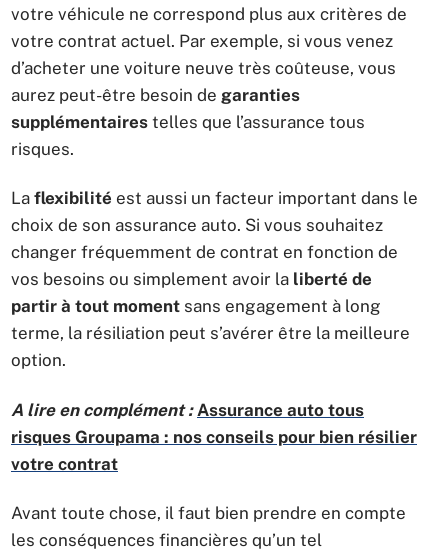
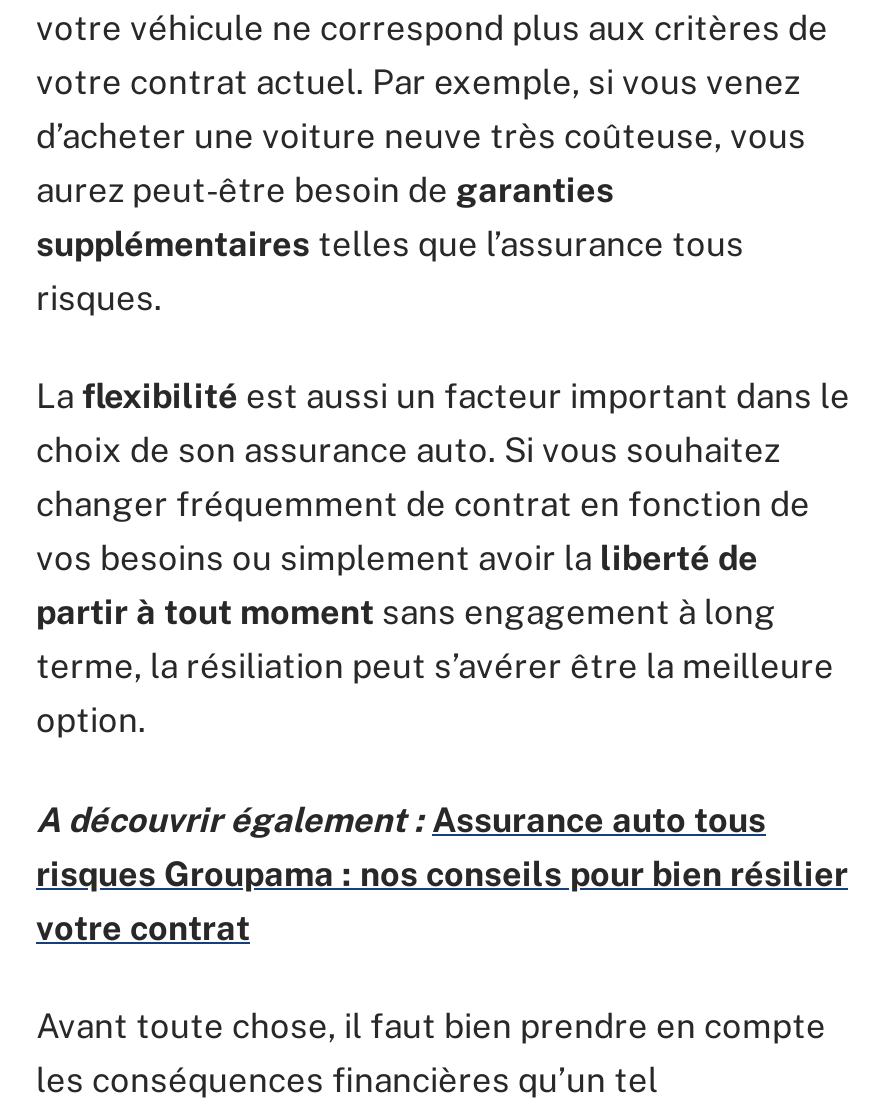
[11,399,364,419] A lire en complément : Assurance auto tous -> [36,799,766,839] A découvrir également : Assurance auto tous

